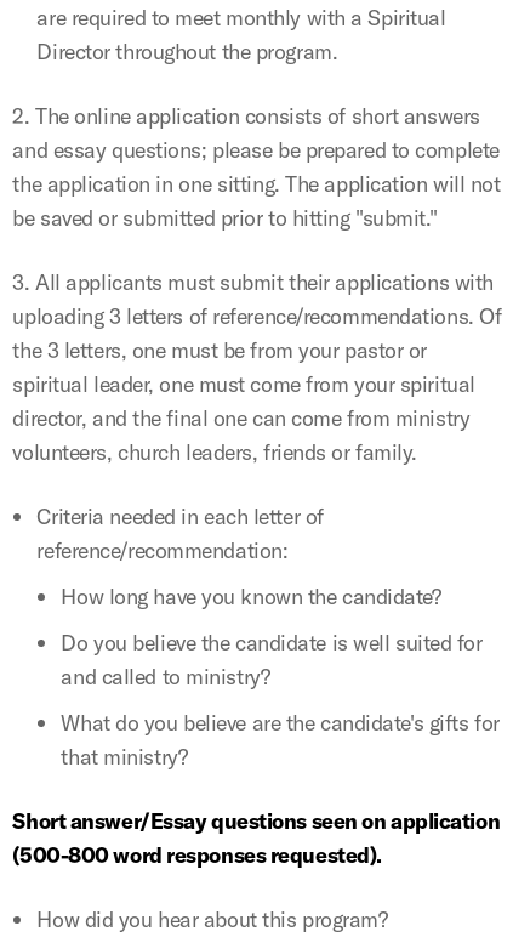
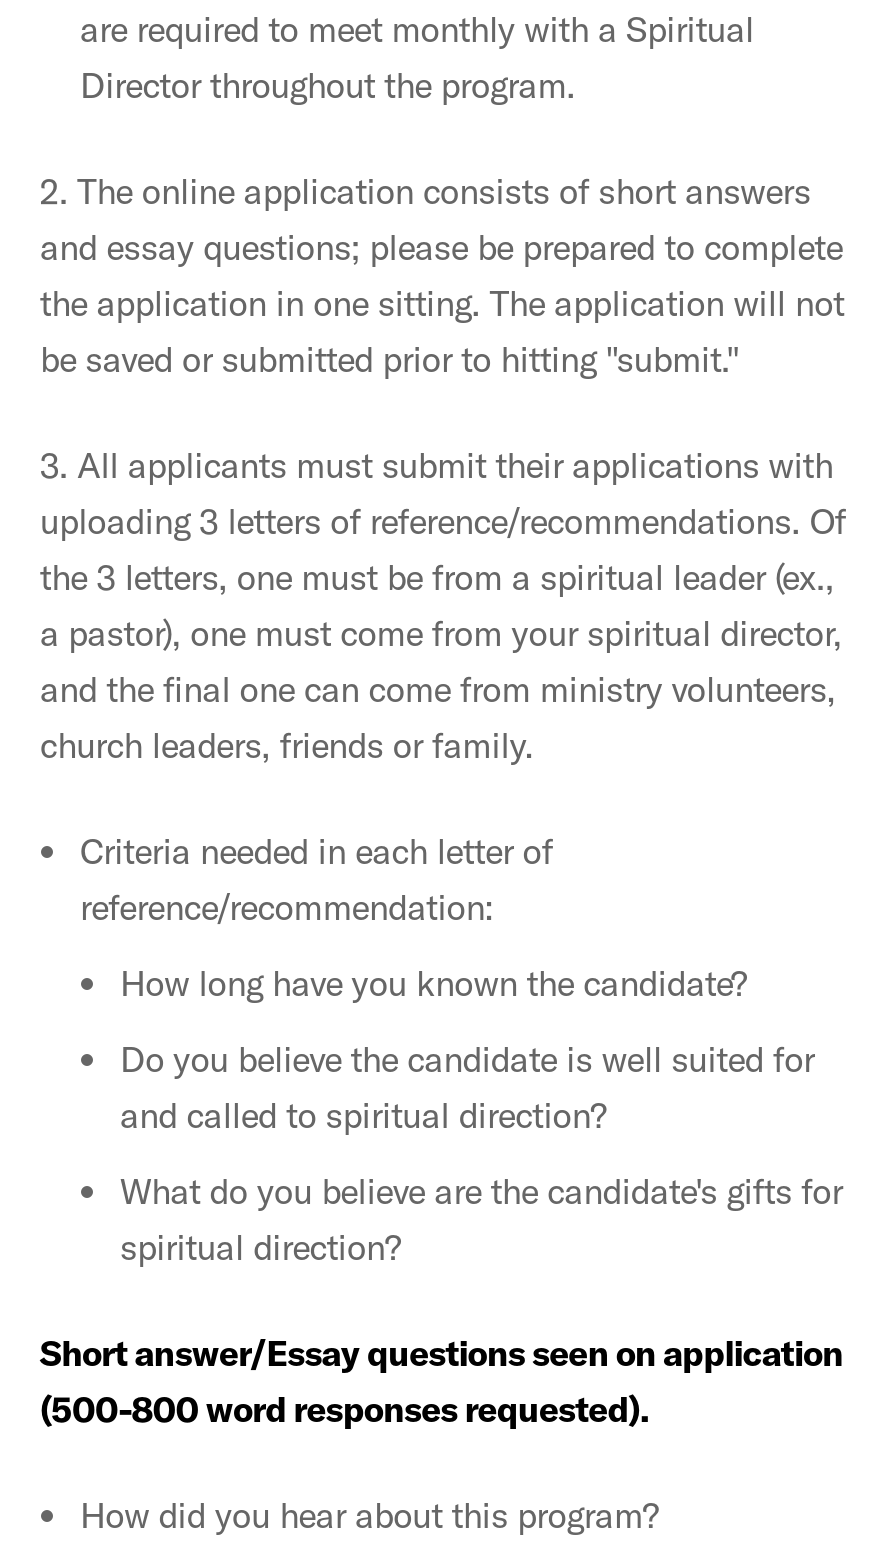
[13,336,475,466] the 3 letters, one must be from your pastor or | spiritual leader, one must come from your spiritual | director, and the final one can come from ministry | volunteers, church leaders, friends or family. -> [40,554,842,768] the 3 letters, one must be from a spiritual leader (ex., | a pastor), one must come from your spiritual director, | and the final one can come from ministry volunteers, | church leaders, friends or family.
[61,663,269,691] and called to ministry? -> [120,1092,606,1138] and called to spiritual direction?
[61,743,187,771] that ministry? -> [120,1224,400,1270] spiritual direction?

